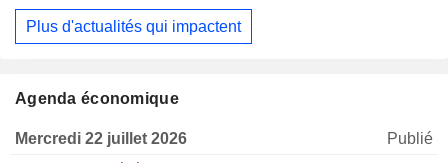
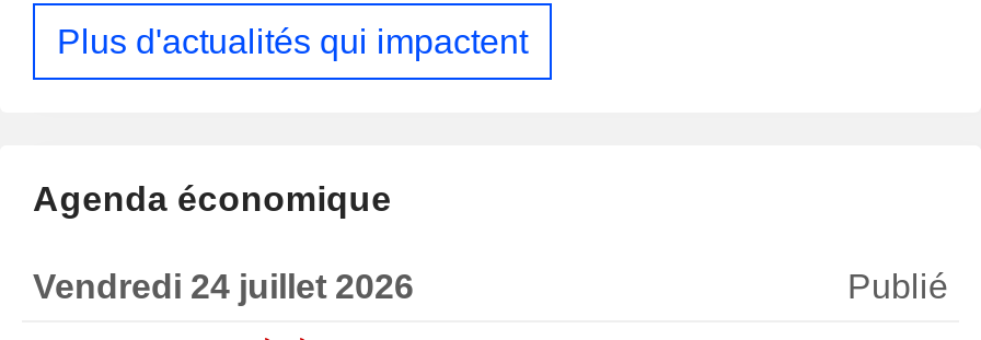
[15,130,187,147] Mercredi 22 juillet 2026 -> [33,268,414,305] Vendredi 24 juillet 2026

